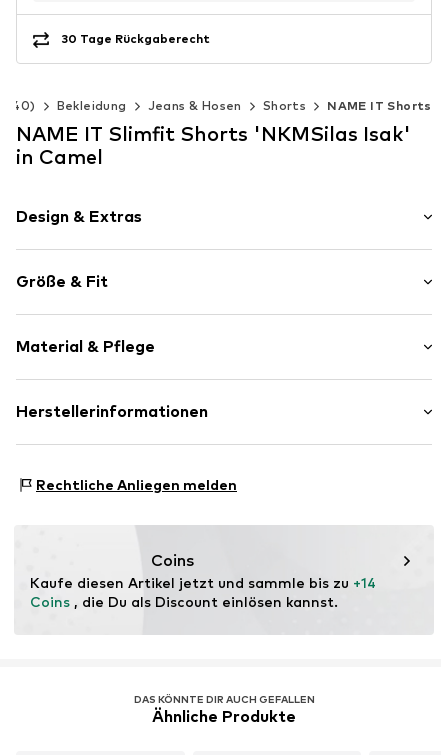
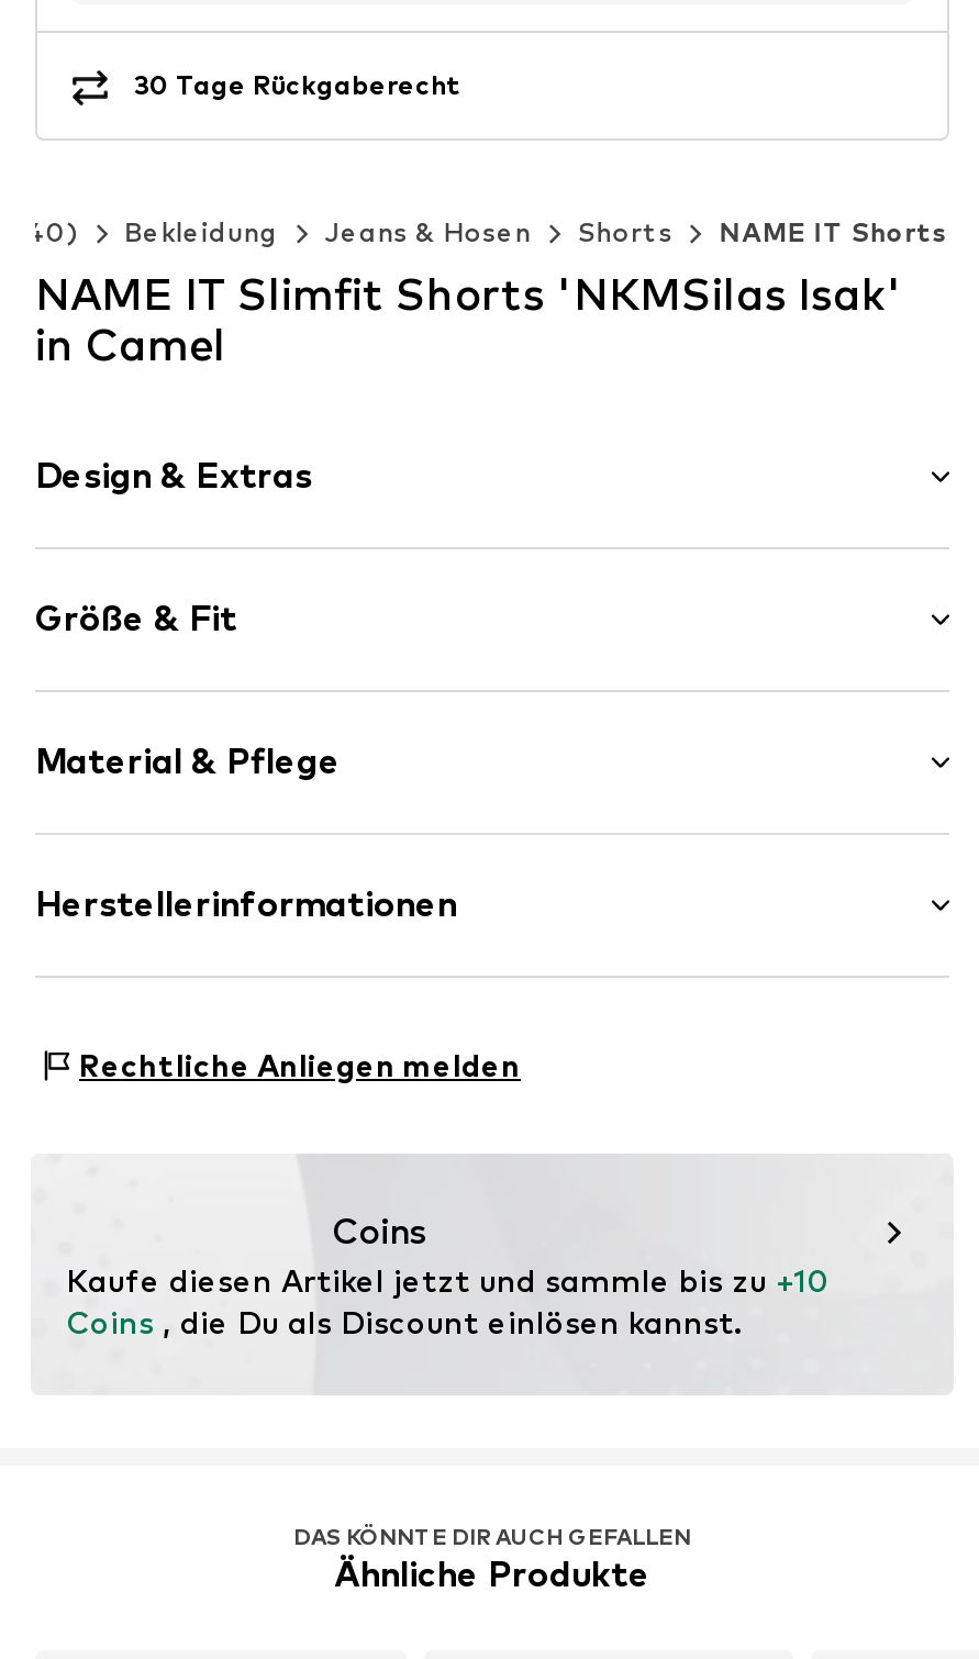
[30,574,376,591] Kaufe diesen Artikel jetzt und sammle bis zu +14 -> [66,1261,828,1298] Kaufe diesen Artikel jetzt und sammle bis zu +10

